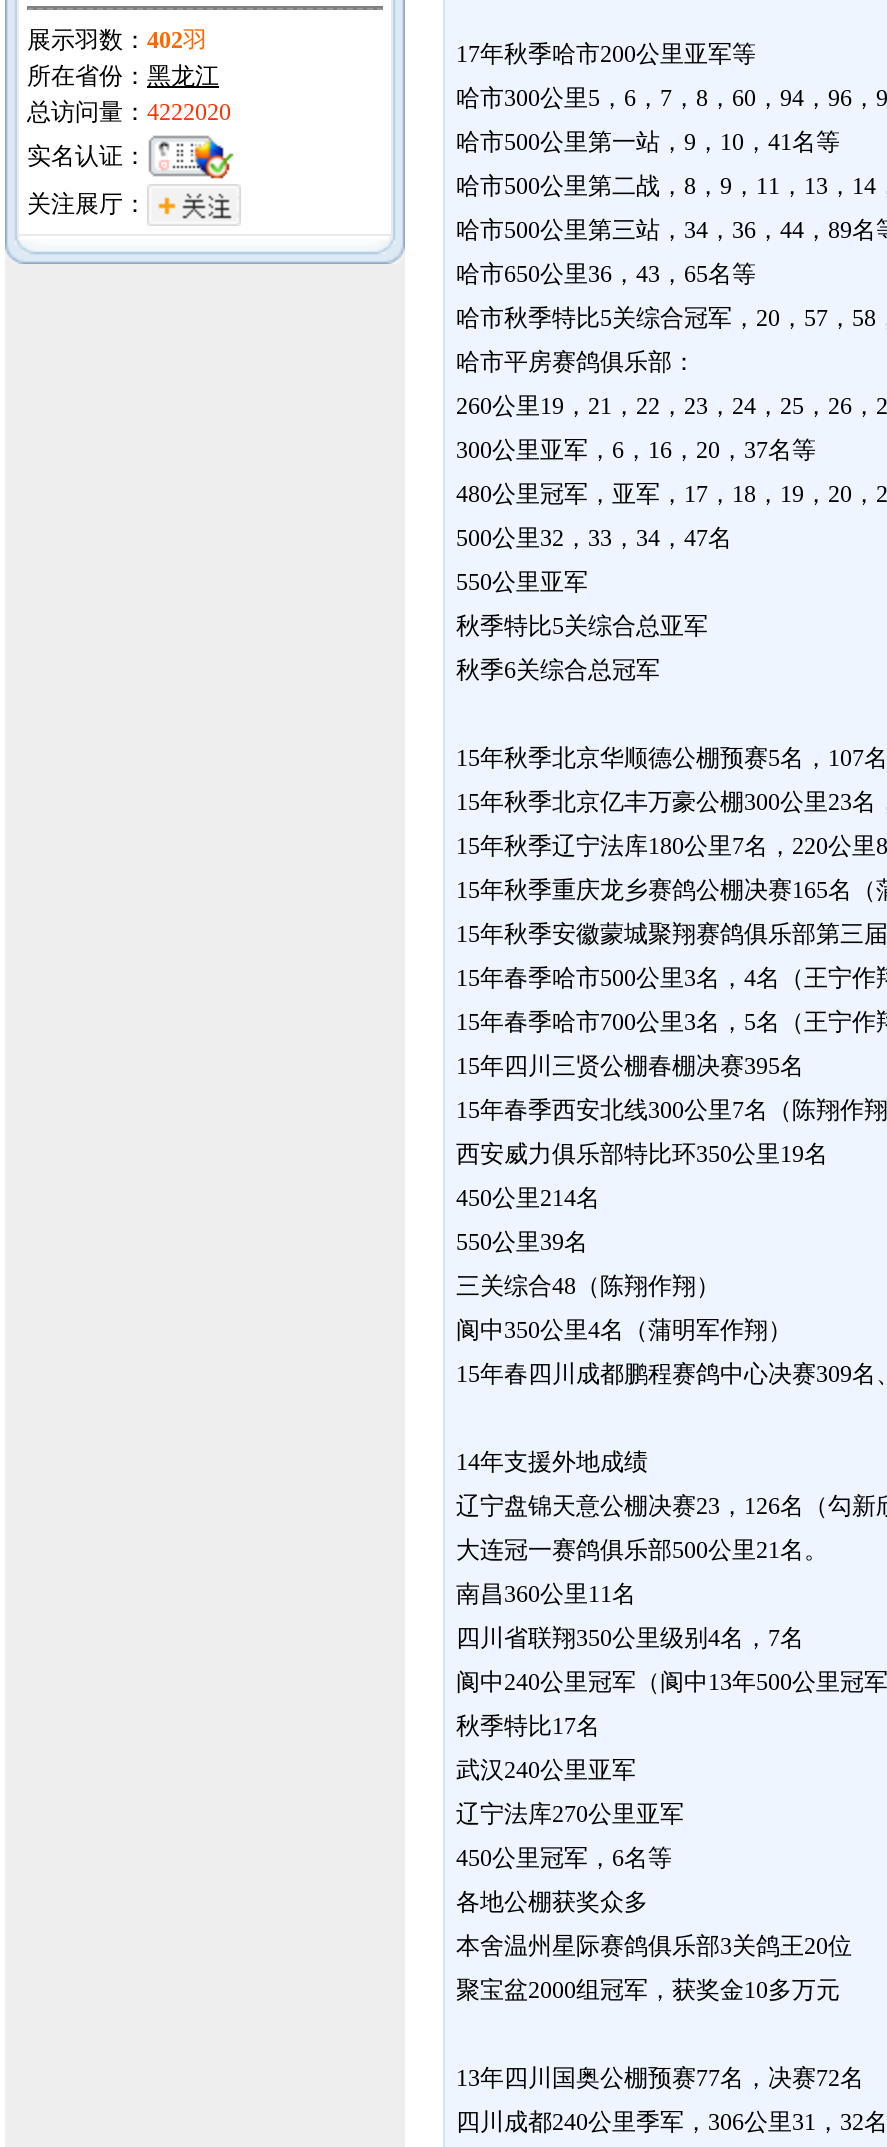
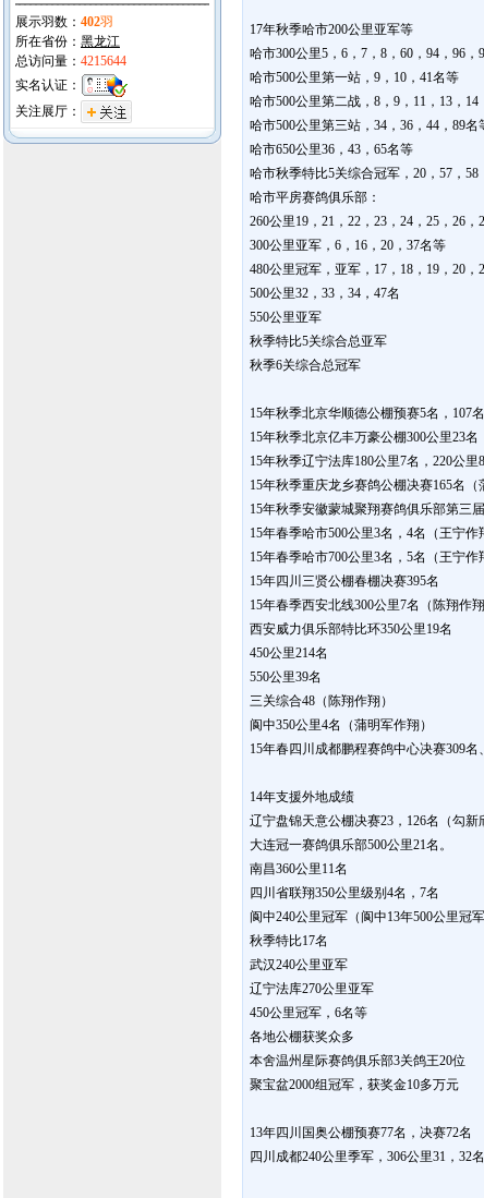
[27,98,231,126] 总访问量：4222020 -> [15,53,126,69] 总访问量：4215644

